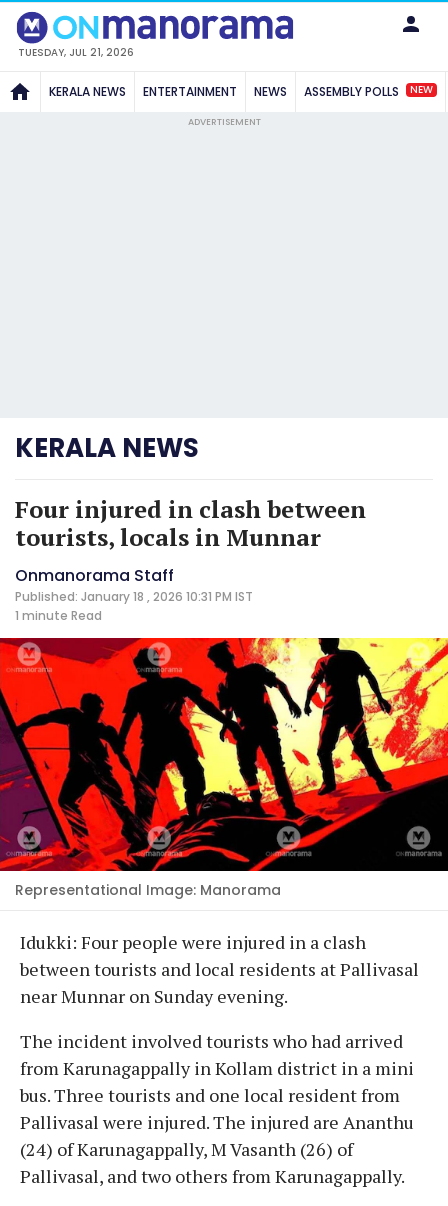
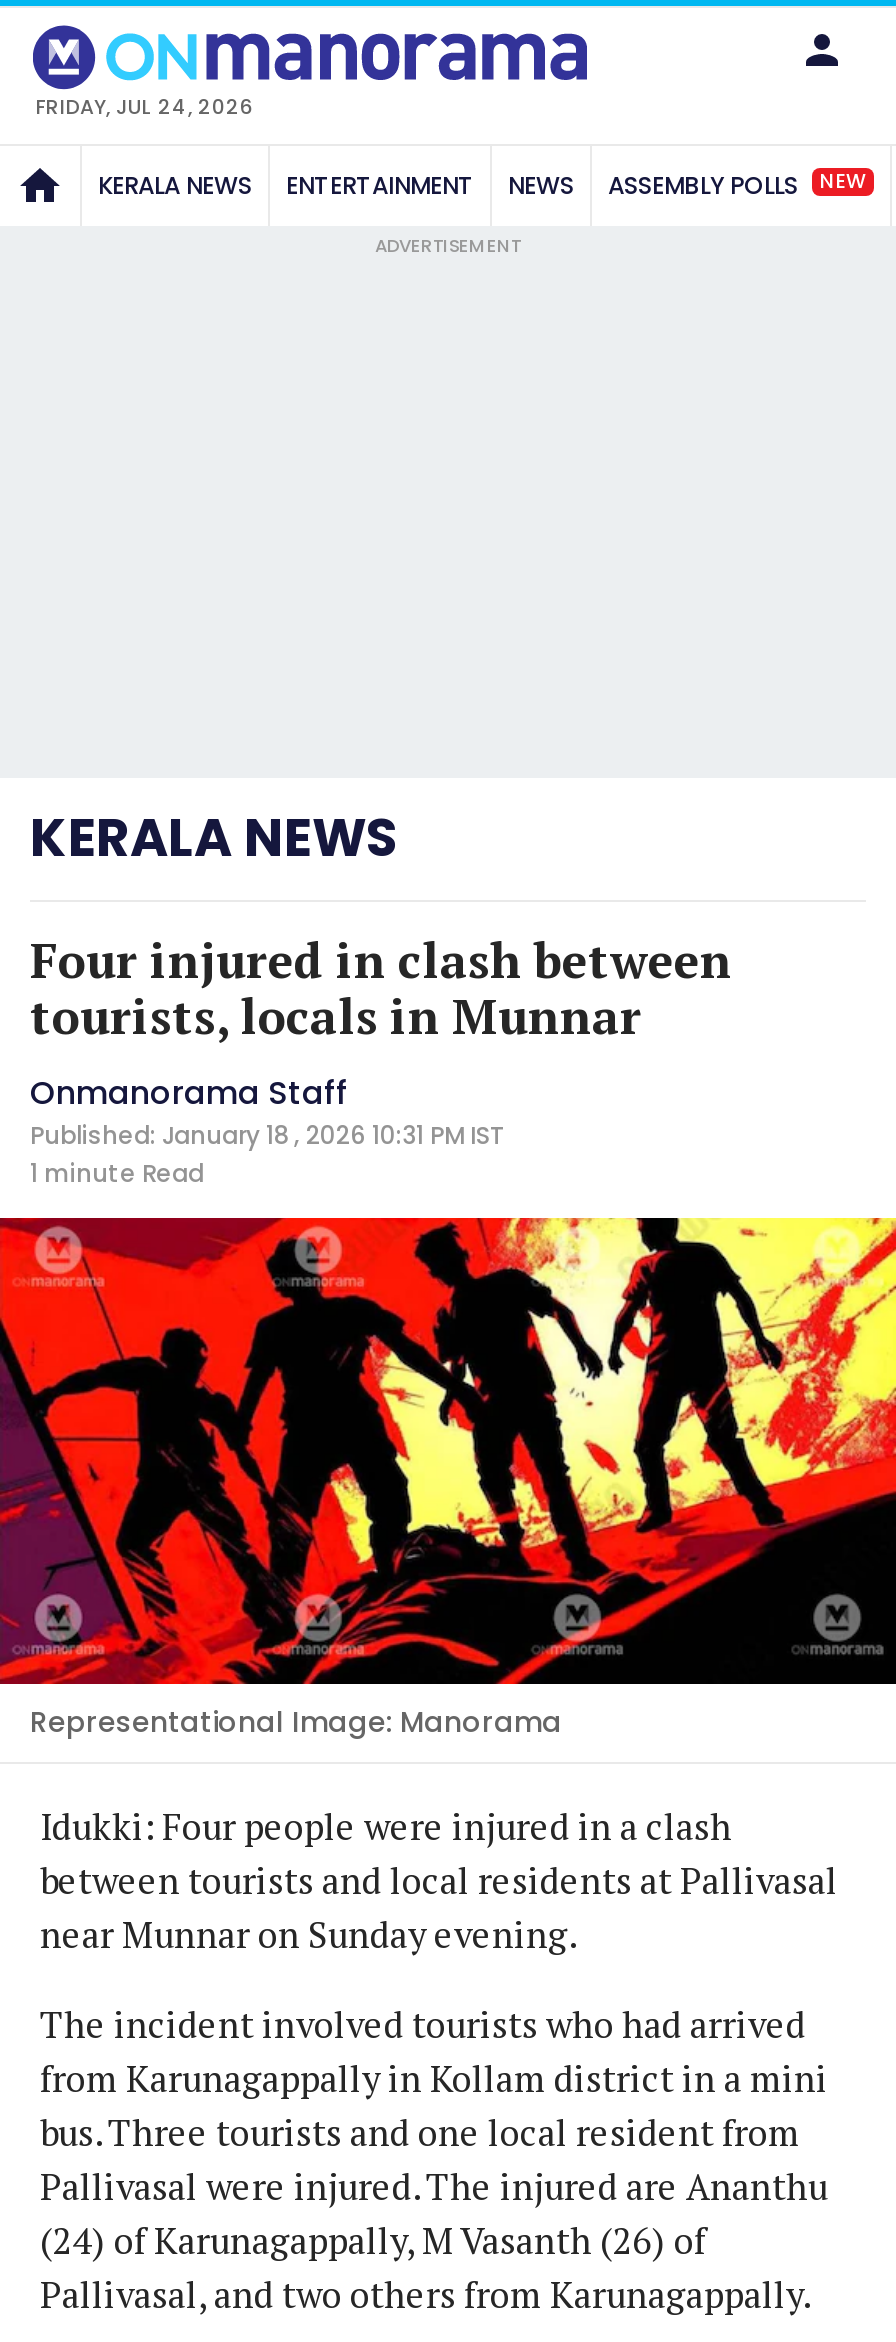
[18,45,134,60] TUESDAY, JUL 21, 2026 -> [36,91,254,121] FRIDAY, JUL 24, 2026

